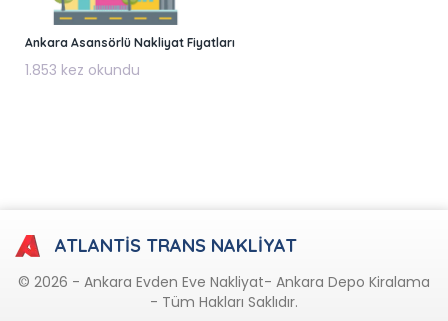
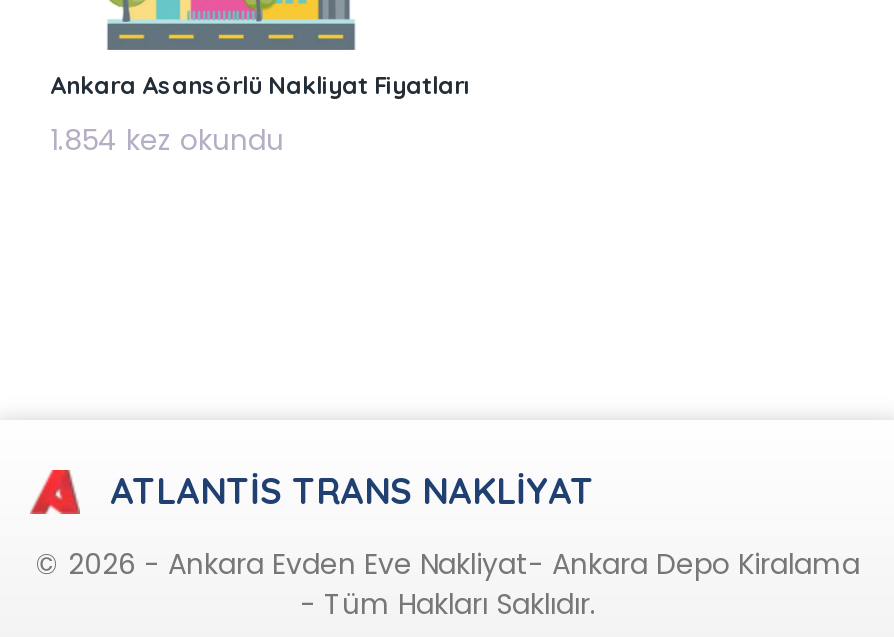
[25,60,140,80] 1.853 kez okundu -> [50,120,284,160] 1.854 kez okundu

